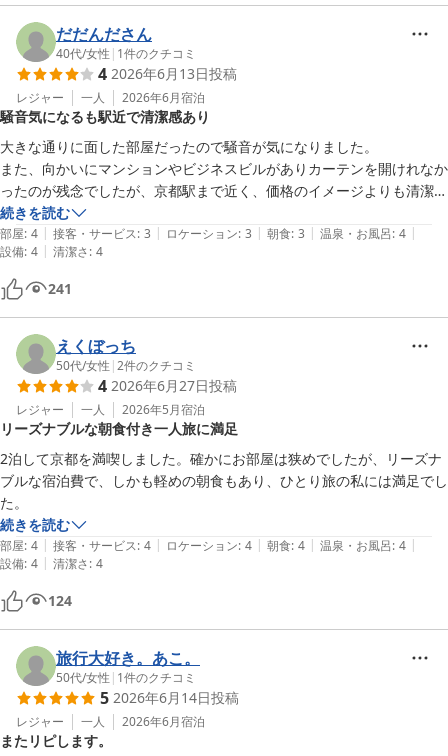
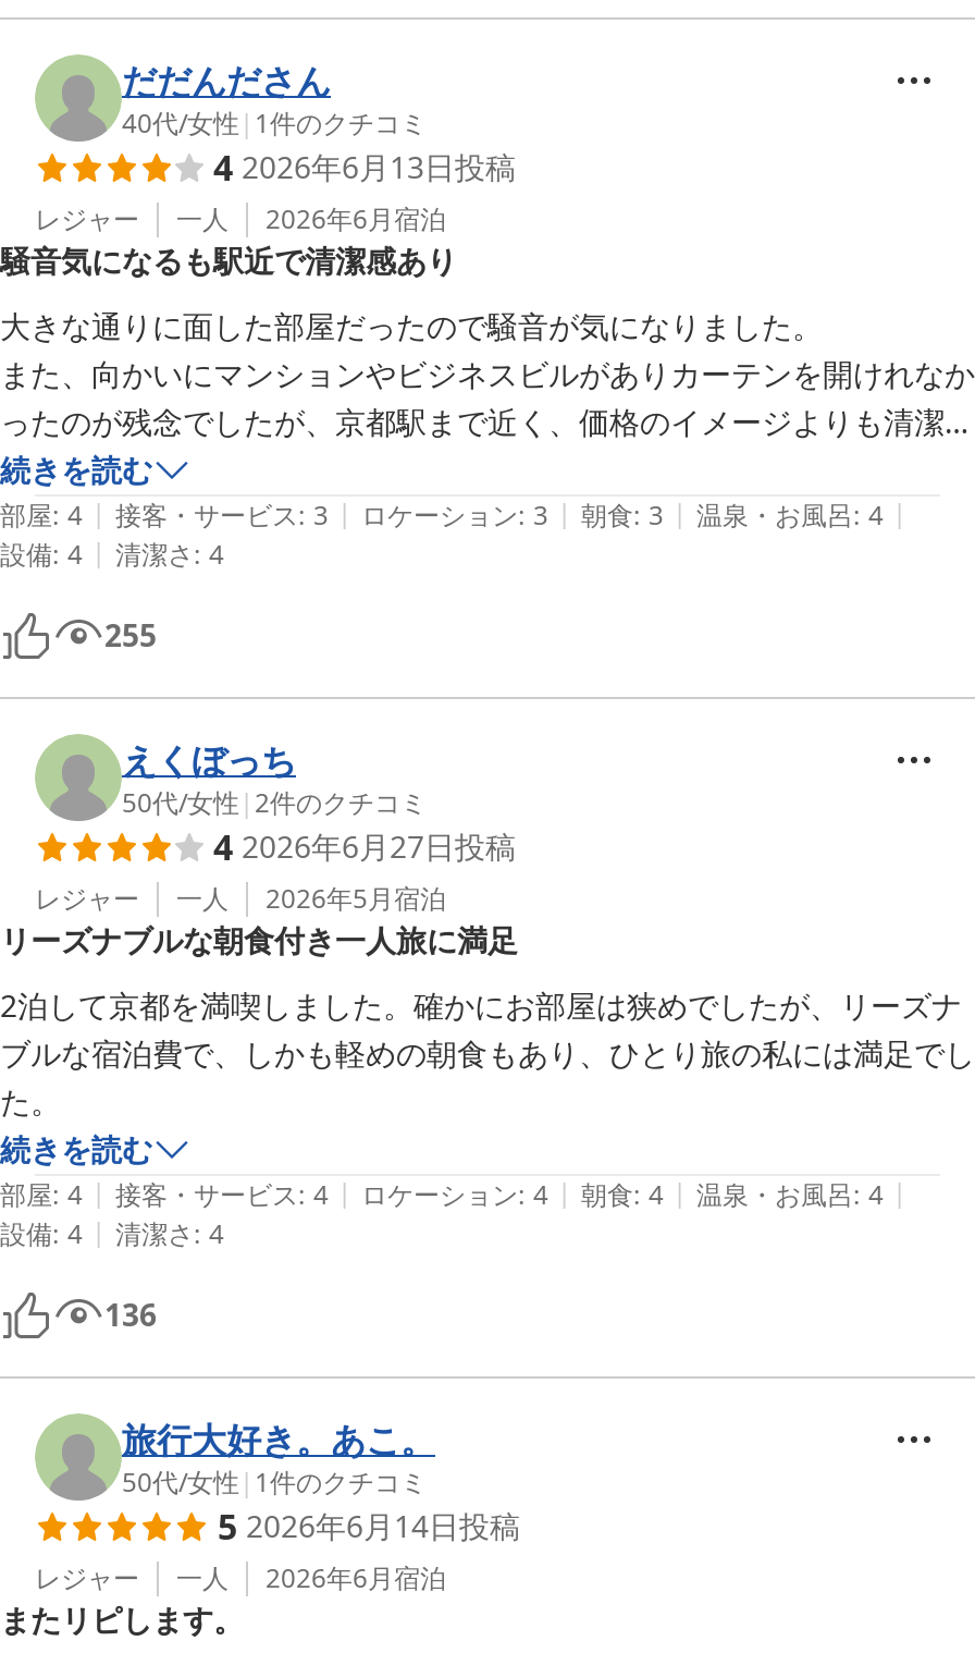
[48,279,72,298] 241 -> [104,614,157,656] 255
[48,591,72,610] 124 -> [104,1294,157,1335] 136

